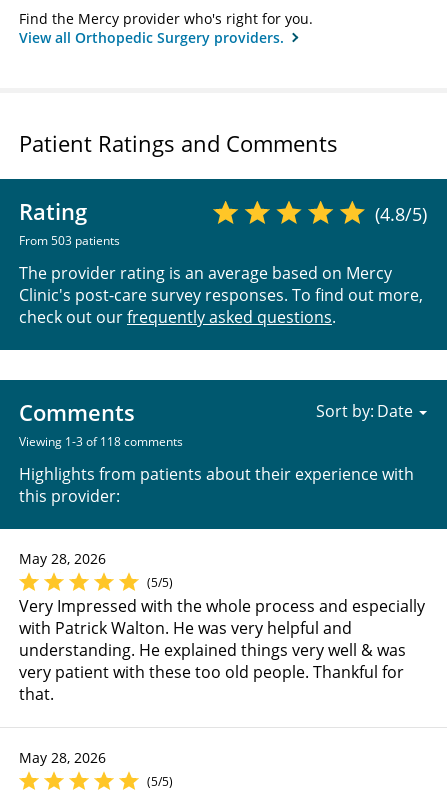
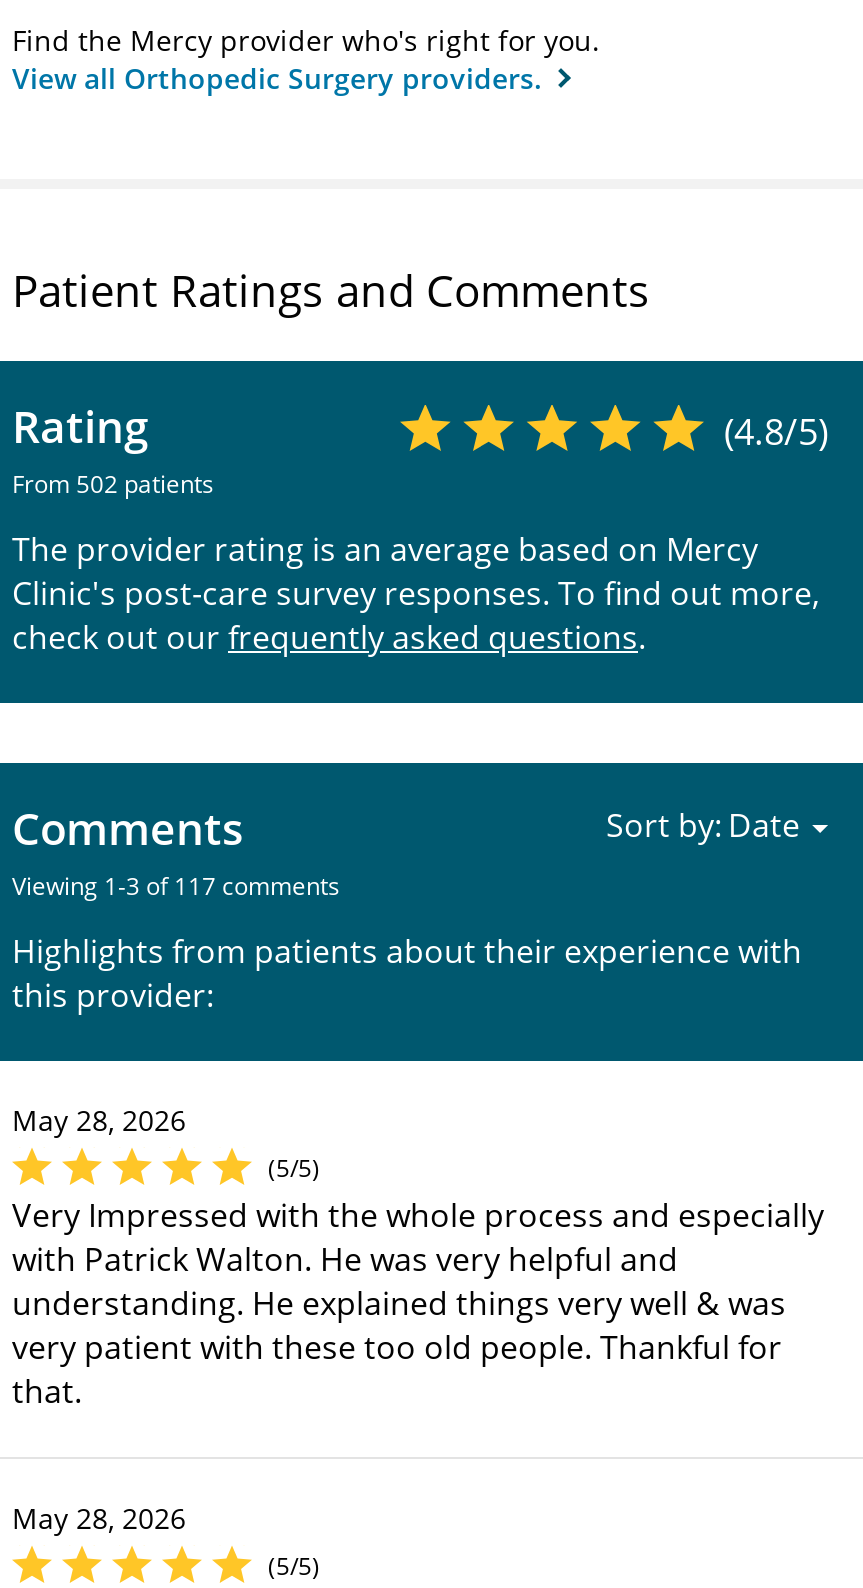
[19,232,120,249] From 503 patients -> [12,466,214,500] From 502 patients
[19,433,183,450] Viewing 1-3 of 118 comments -> [12,868,340,902] Viewing 1-3 of 117 comments

